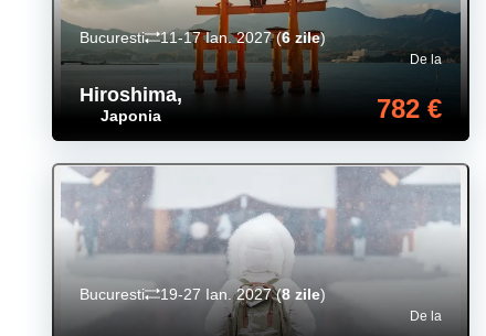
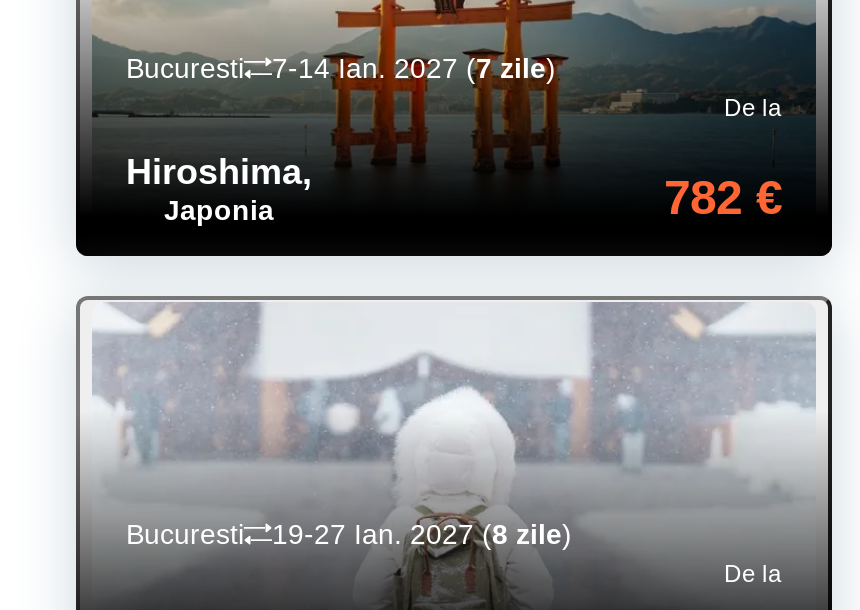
[80,29,326,46] Bucuresti 11-17 Ian. 2027 (6 zile) -> [126,52,556,84] Bucuresti 7-14 Ian. 2027 (7 zile)

